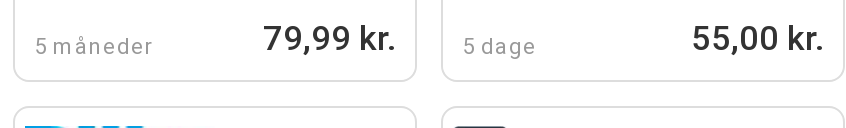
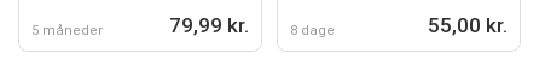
[463,33,537,59] 5 dage -> [290,22,335,38] 8 dage

